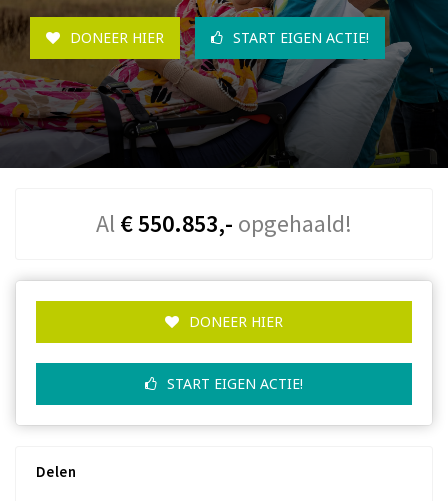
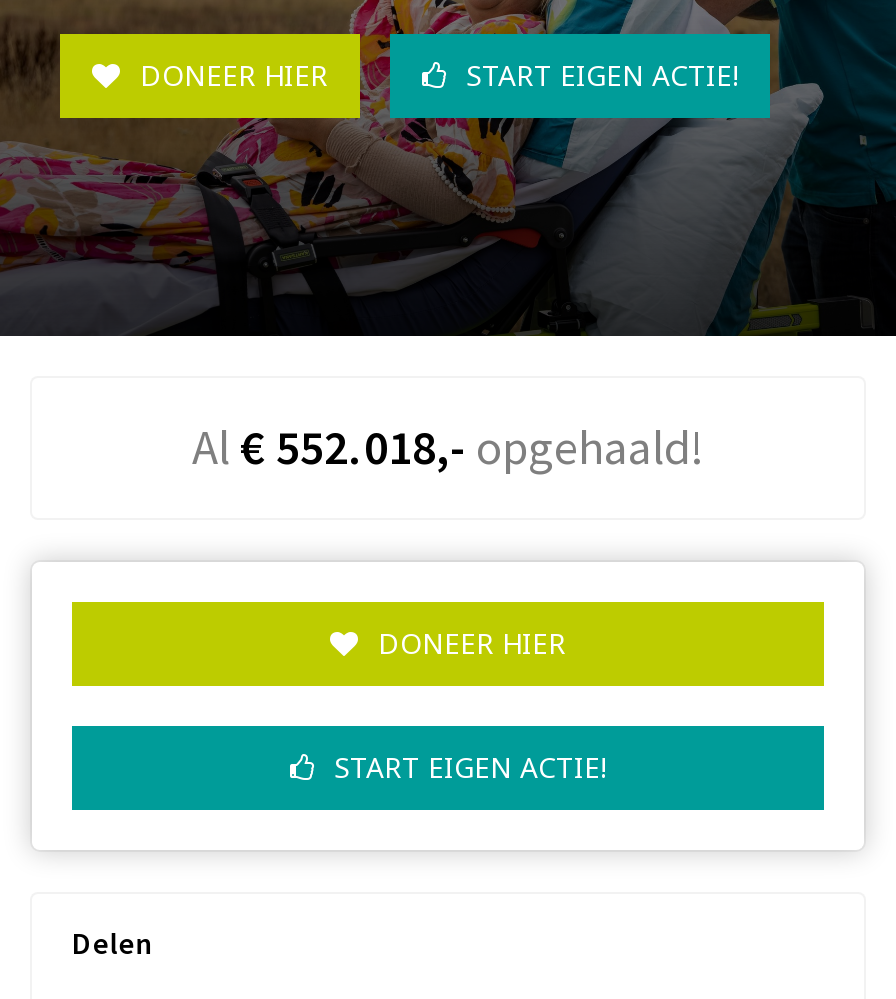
[96,208,352,239] Al € 550.853,- opgehaald! -> [192,416,704,478] Al € 552.018,- opgehaald!

